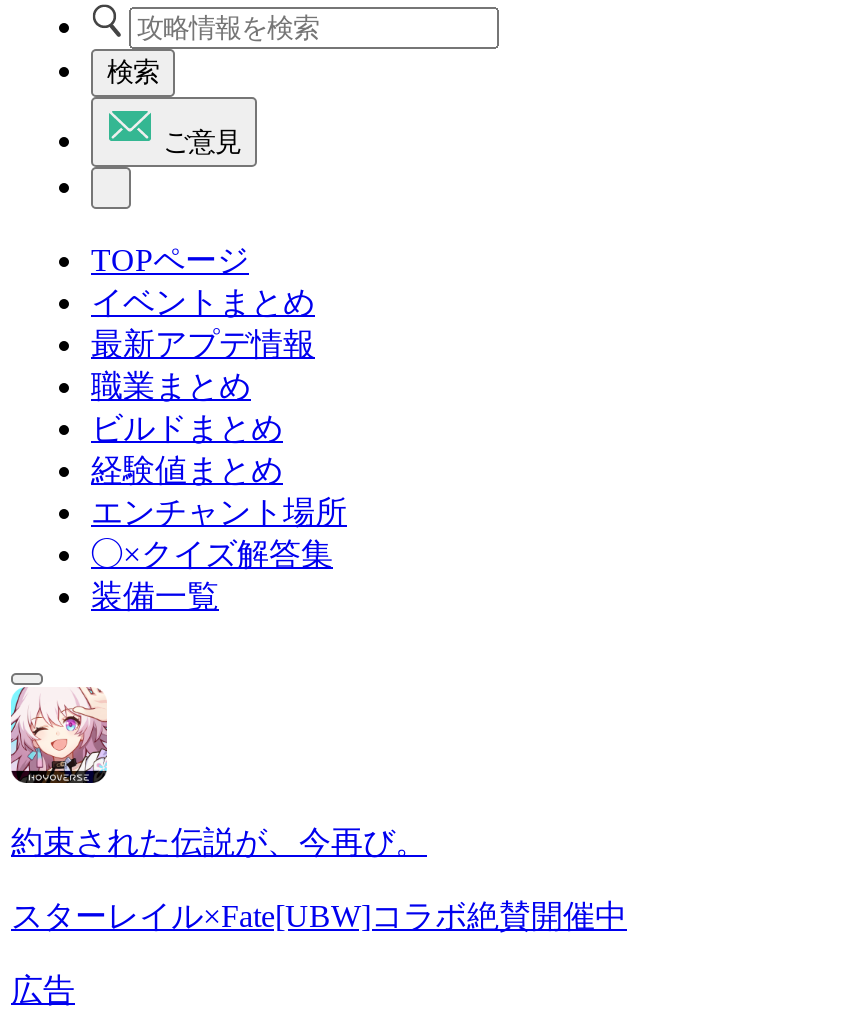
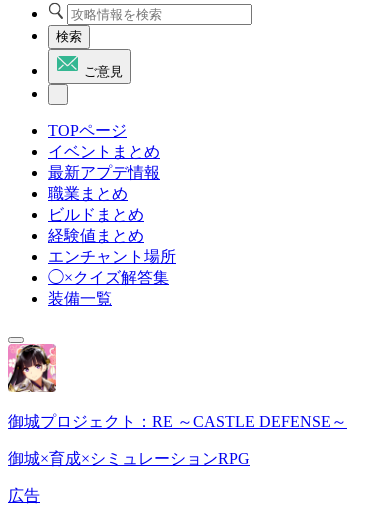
[9,685,427,859] [image] | 約束された伝説が、今再び。 -> [7,343,347,430] [image] | 御城プロジェクト：RE ～CASTLE DEFENSE～
[11,899,627,933] スターレイル×Fate[UBW]コラボ絶賛開催中 -> [8,450,250,467] 御城×育成×シミュレーションRPG

